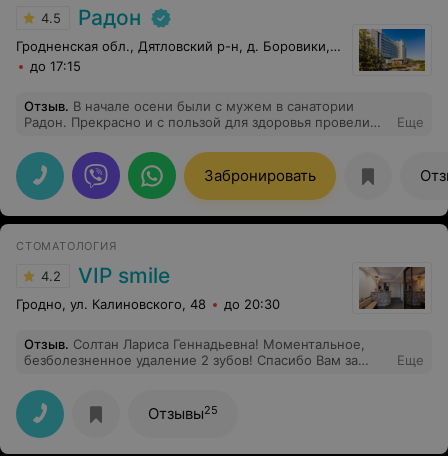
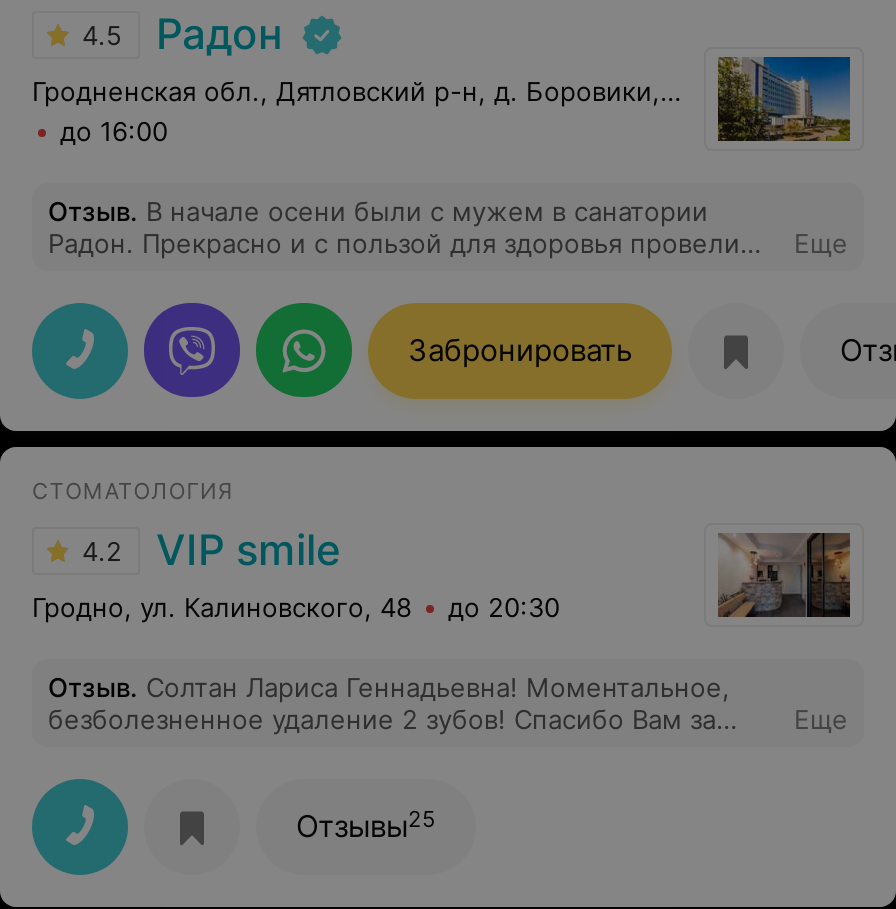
[30,58,81,74] до 17:15 -> [60,115,168,147] до 16:00

